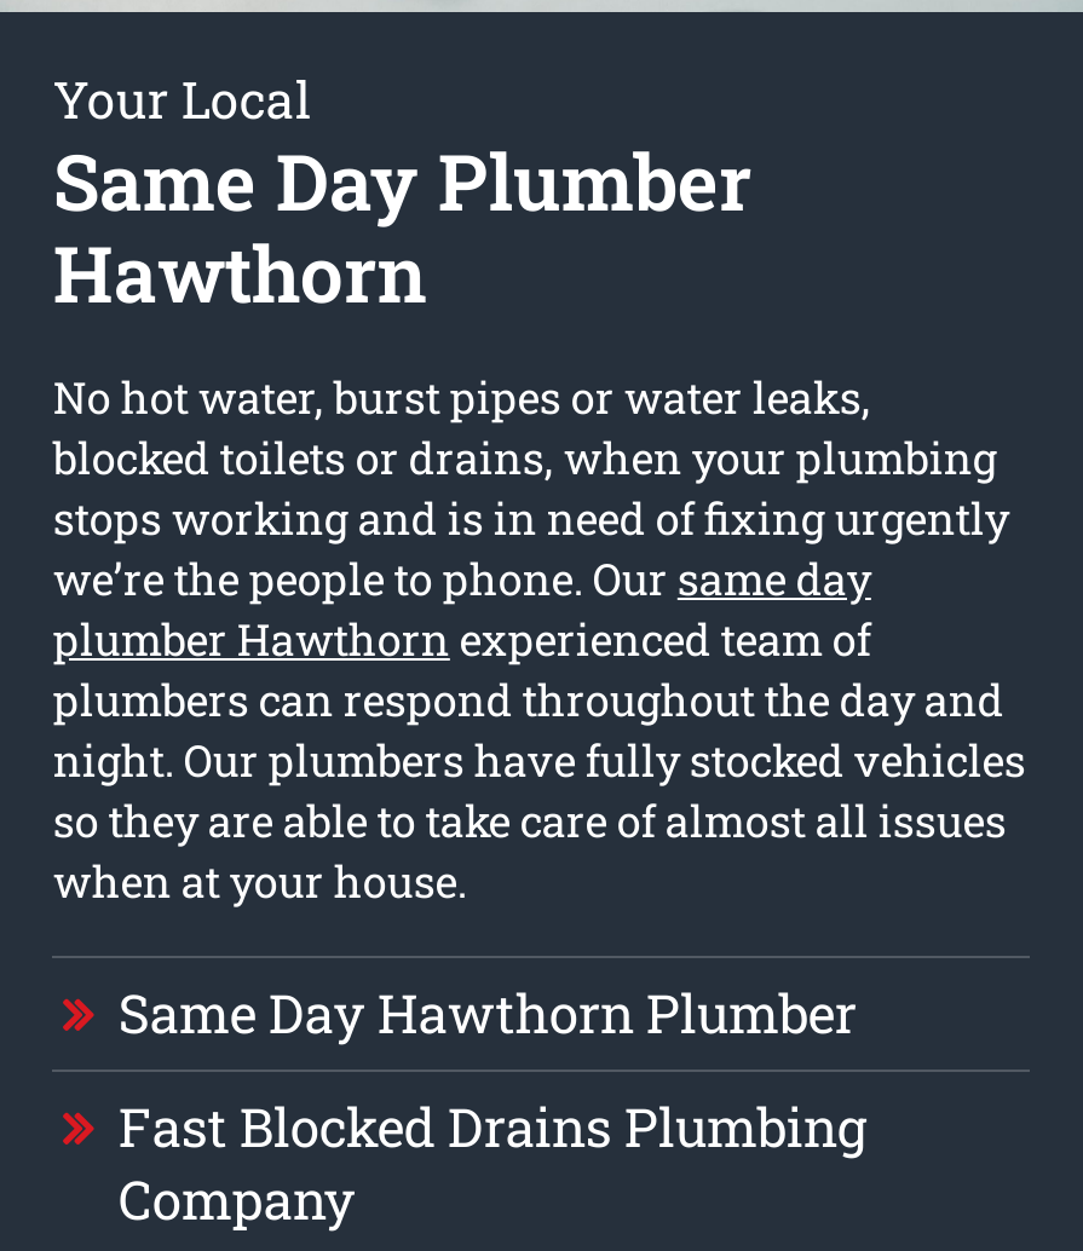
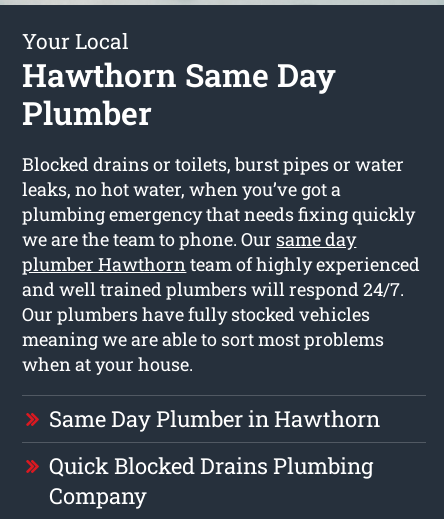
[53,128,1026,849] Same Day Plumber | Hawthorn | No hot water, burst pipes or water leaks, | blocked toilets or drains, when your plumbing | stops working and is in need of fixing urgently | we’re the people to phone. Our same day | plumber Hawthorn experienced team of | plumbers can respond throughout the day and | night. Our plumbers have fully stocked vehicles | so they are able to take care of almost all issues -> [22,53,420,351] Hawthorn Same Day | Plumber | Blocked drains or toilets, burst pipes or water | leaks, no hot water, when you’ve got a | plumbing emergency that needs fixing quickly | we are the team to phone. Our same day | plumber Hawthorn team of highly experienced | and well trained plumbers will respond 24/7. | Our plumbers have fully stocked vehicles | meaning we are able to sort most problems
[118,978,856,1048] Same Day Hawthorn Plumber -> [49,404,380,433] Same Day Plumber in Hawthorn
[118,1091,866,1161] Fast Blocked Drains Plumbing -> [49,451,373,480] Quick Blocked Drains Plumbing

